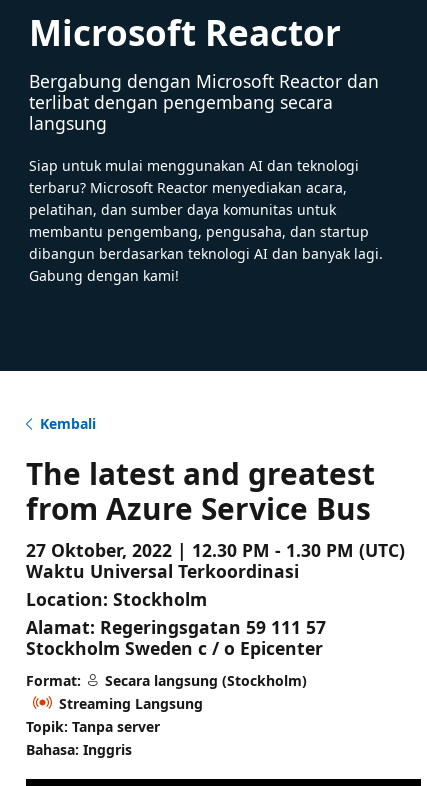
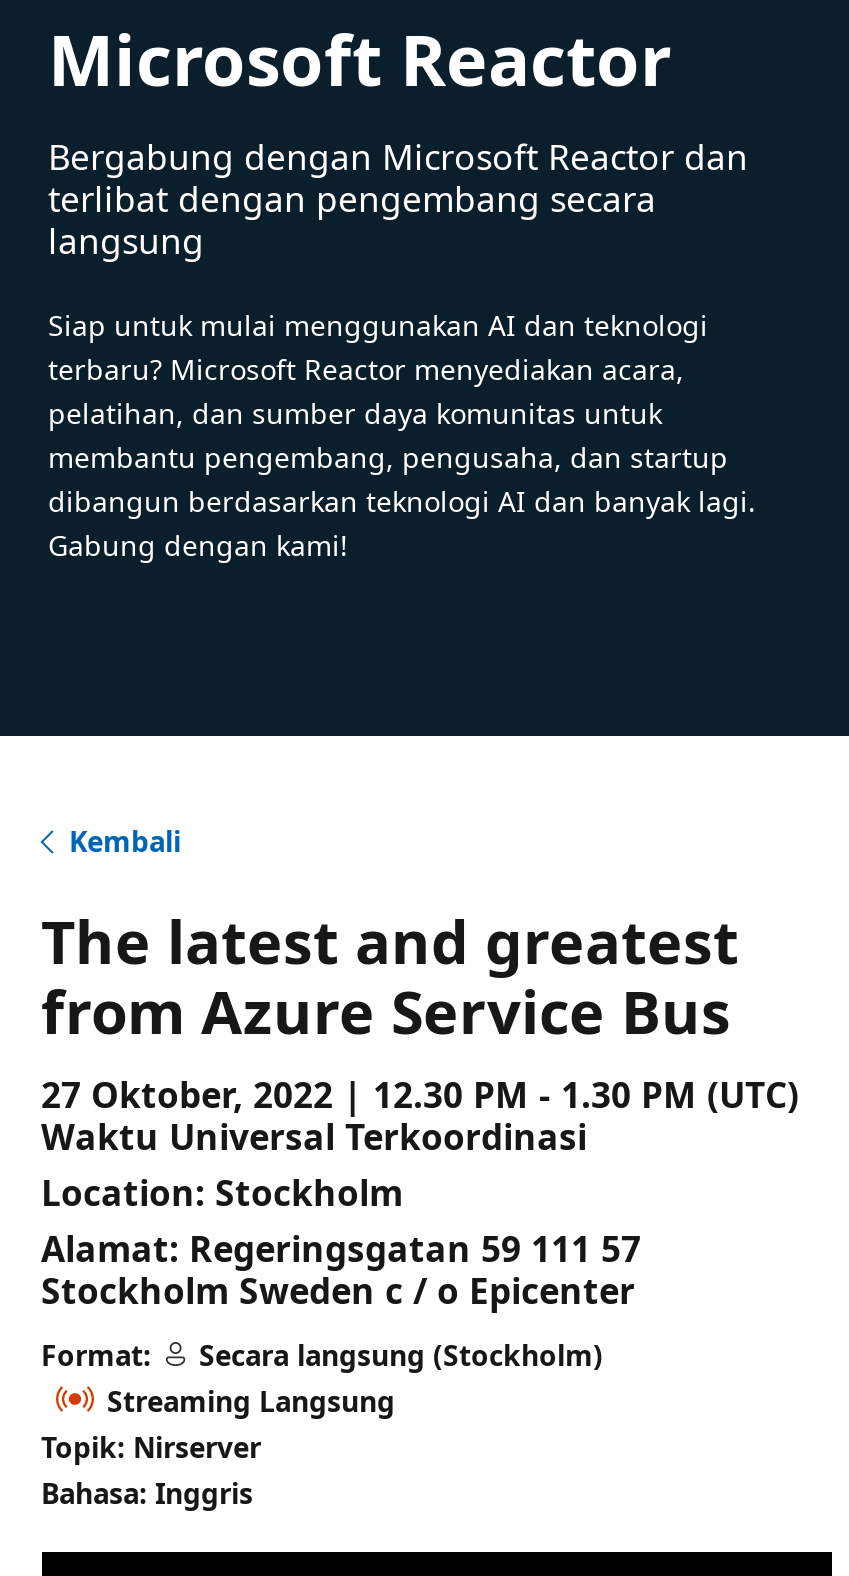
[25,717,159,736] Topik: Tanpa server -> [41,1428,261,1466] Topik: Nirserver

